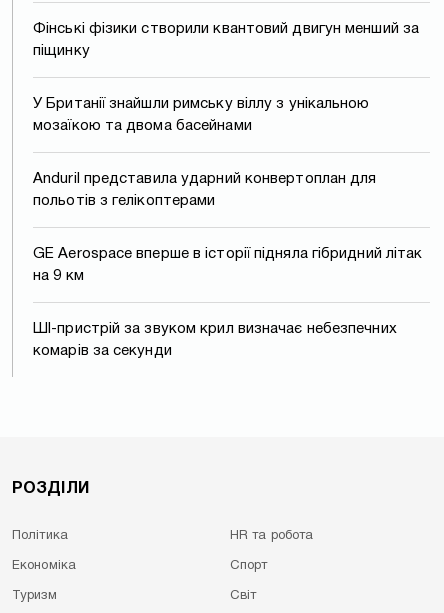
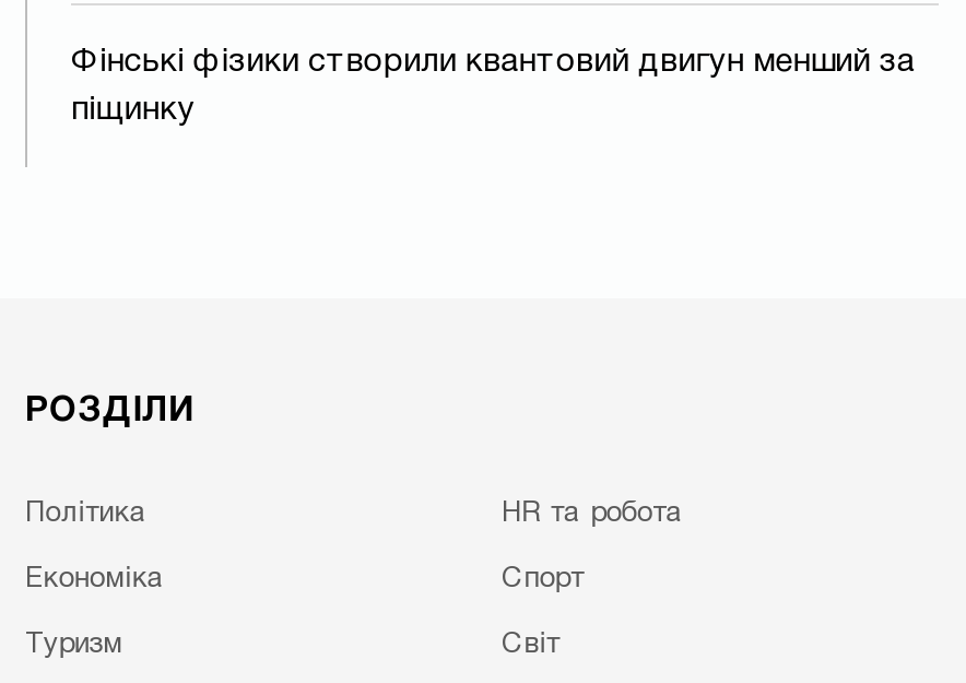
[33,97,369,133] У Британії знайшли римську віллу з унікальною | мозаїкою та двома басейнами -> none
[33,172,376,208] Anduril представила ударний конвертоплан для | польотів з гелікоптерами -> none
[33,247,422,283] GE Aerospace вперше в історії підняла гібридний літак | на 9 км -> none
[33,322,397,358] ШІ-пристрій за звуком крил визначає небезпечних | комарів за секунди -> none

